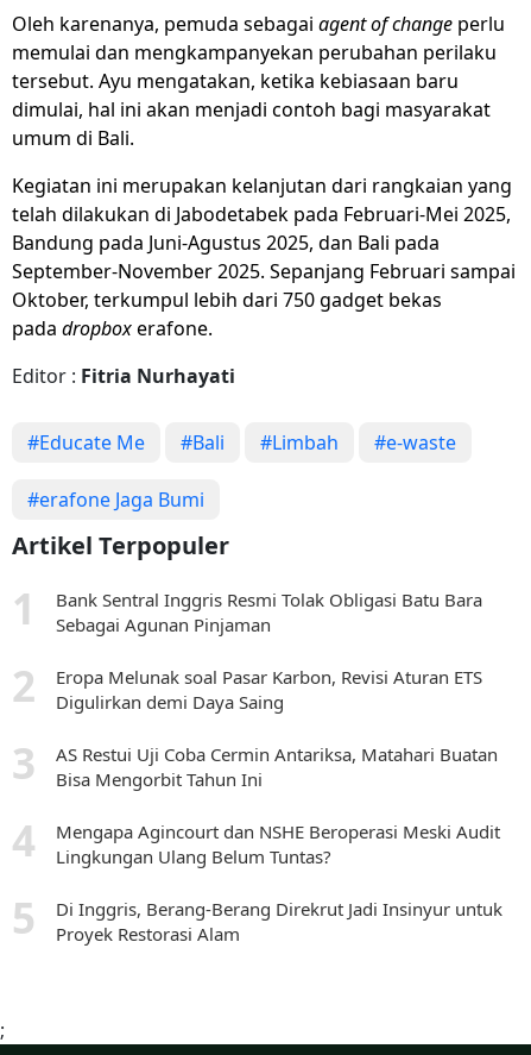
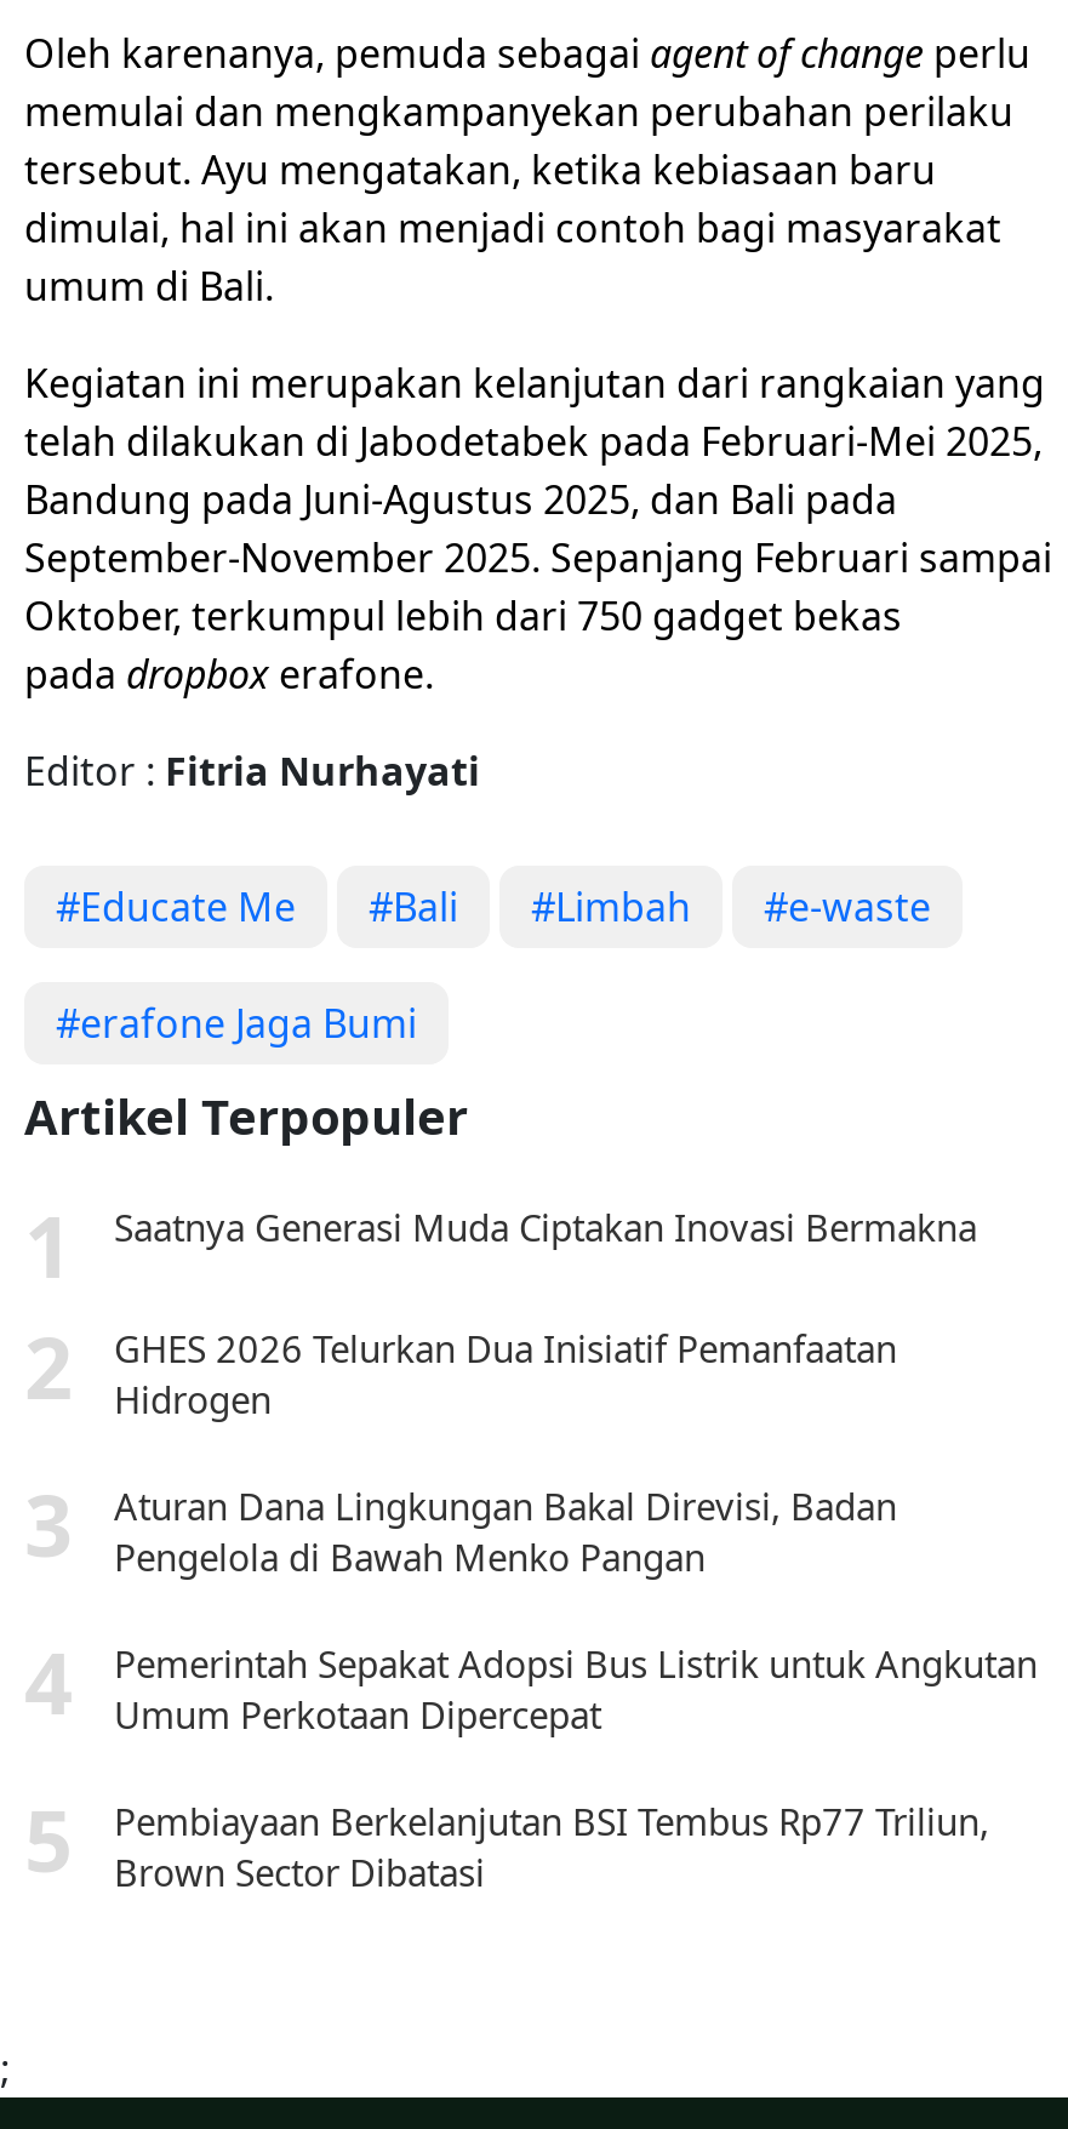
[56,587,482,636] Bank Sentral Inggris Resmi Tolak Obligasi Batu Bara | Sebagai Agunan Pinjaman -> [114,1202,977,1250] Saatnya Generasi Muda Ciptakan Inovasi Bermakna
[56,665,482,713] Eropa Melunak soal Pasar Karbon, Revisi Aturan ETS | Digulirkan demi Daya Saing -> [114,1323,897,1423] GHES 2026 Telurkan Dua Inisiatif Pemanfaatan | Hidrogen
[56,742,498,791] AS Restui Uji Coba Cermin Antariksa, Matahari Buatan | Bisa Mengorbit Tahun Ini -> [114,1481,897,1580] Aturan Dana Lingkungan Bakal Direvisi, Badan | Pengelola di Bawah Menko Pangan
[56,819,500,868] Mengapa Agincourt dan NSHE Beroperasi Meski Audit | Lingkungan Ulang Belum Tuntas? -> [114,1638,1038,1738] Pemerintah Sepakat Adopsi Bus Listrik untuk Angkutan | Umum Perkotaan Dipercepat
[56,896,502,945] Di Inggris, Berang-Berang Direkrut Jadi Insinyur untuk | Proyek Restorasi Alam -> [114,1796,989,1895] Pembiayaan Berkelanjutan BSI Tembus Rp77 Triliun, | Brown Sector Dibatasi

